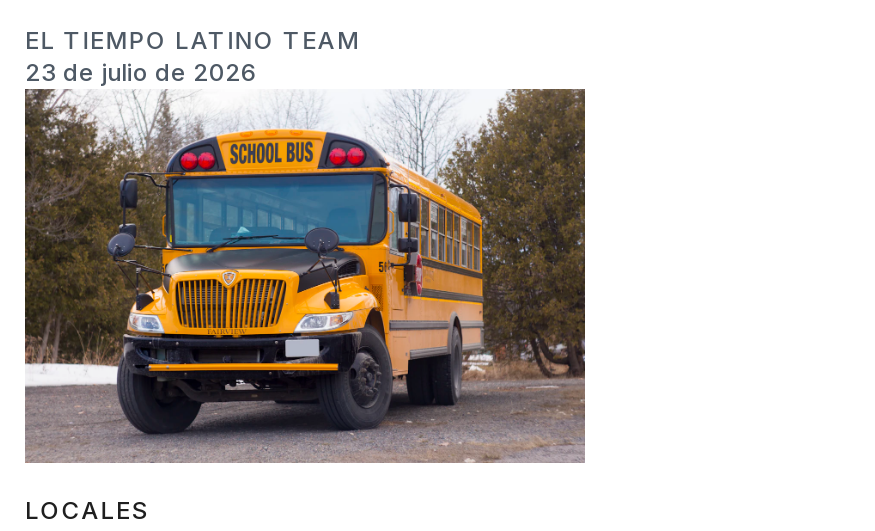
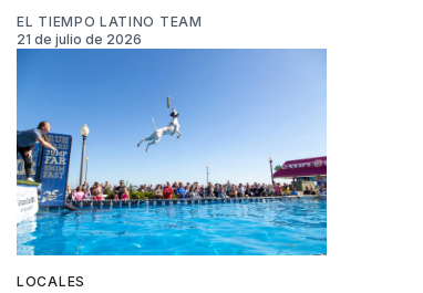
[23,58,587,465] [image] | 23 de julio de 2026 -> [16,31,328,257] [image] | 21 de julio de 2026

